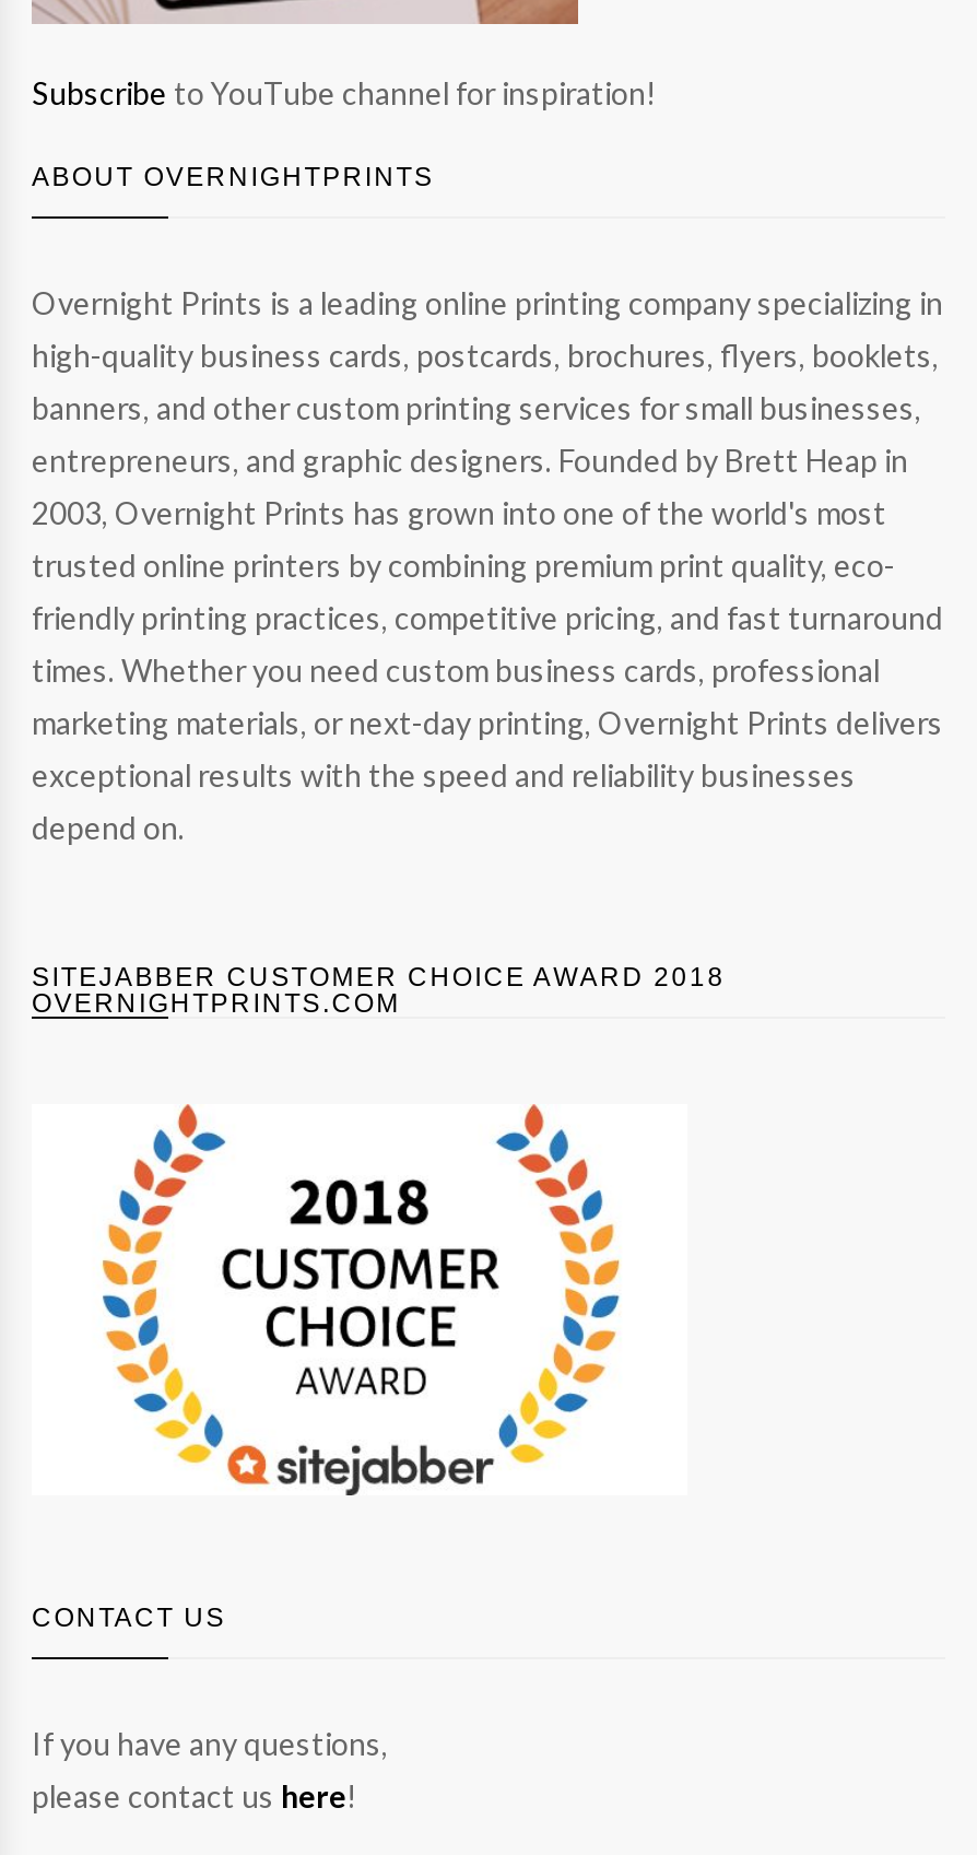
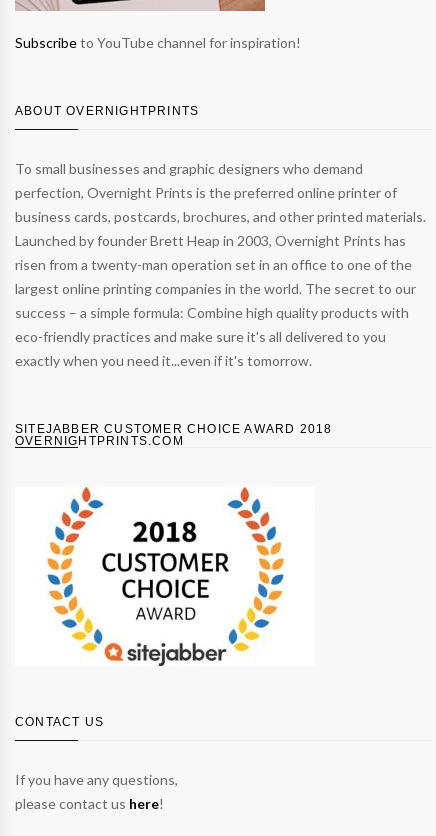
moved [32,162,434,192] -> [15,104,199,118]: ABOUT OVERNIGHTPRINTS
[32,284,943,846] Overnight Prints is a leading online printing company specializing in | high-quality business cards, postcards, brochures, flyers, booklets, | banners, and other custom printing services for small businesses, | entrepreneurs, and graphic designers. Founded by Brett Heap in | 2003, Overnight Prints has grown into one of the world's most | trusted online printers by combining premium print quality, eco- | friendly printing practices, competitive pricing, and fast turnaround | times. Whether you need custom business cards, professional | marketing materials, or next-day printing, Overnight Prints delivers | exceptional results with the speed and reliability businesses | depend on. -> [15,160,426,369] To small businesses and graphic designers who demand | perfection, Overnight Prints is the preferred online printer of | business cards, postcards, brochures, and other printed materials. | Launched by founder Brett Heap in 2003, Overnight Prints has | risen from a twenty-man operation set in an office to one of the | largest online printing companies in the world. The secret to our | success – a simple formula: Combine high quality products with | eco-friendly practices and make sure it's all delivered to you | exactly when you need it...even if it's tomorrow.

